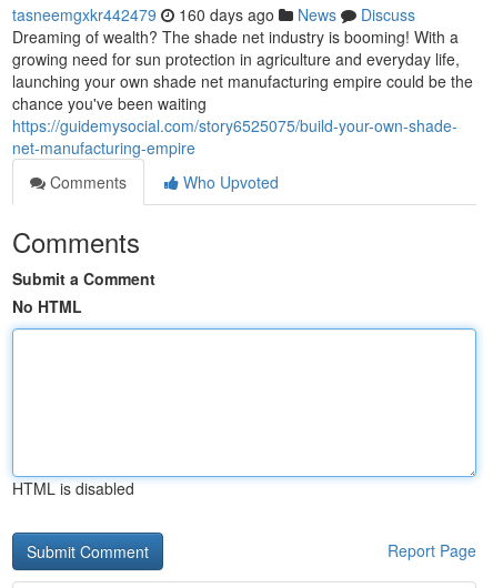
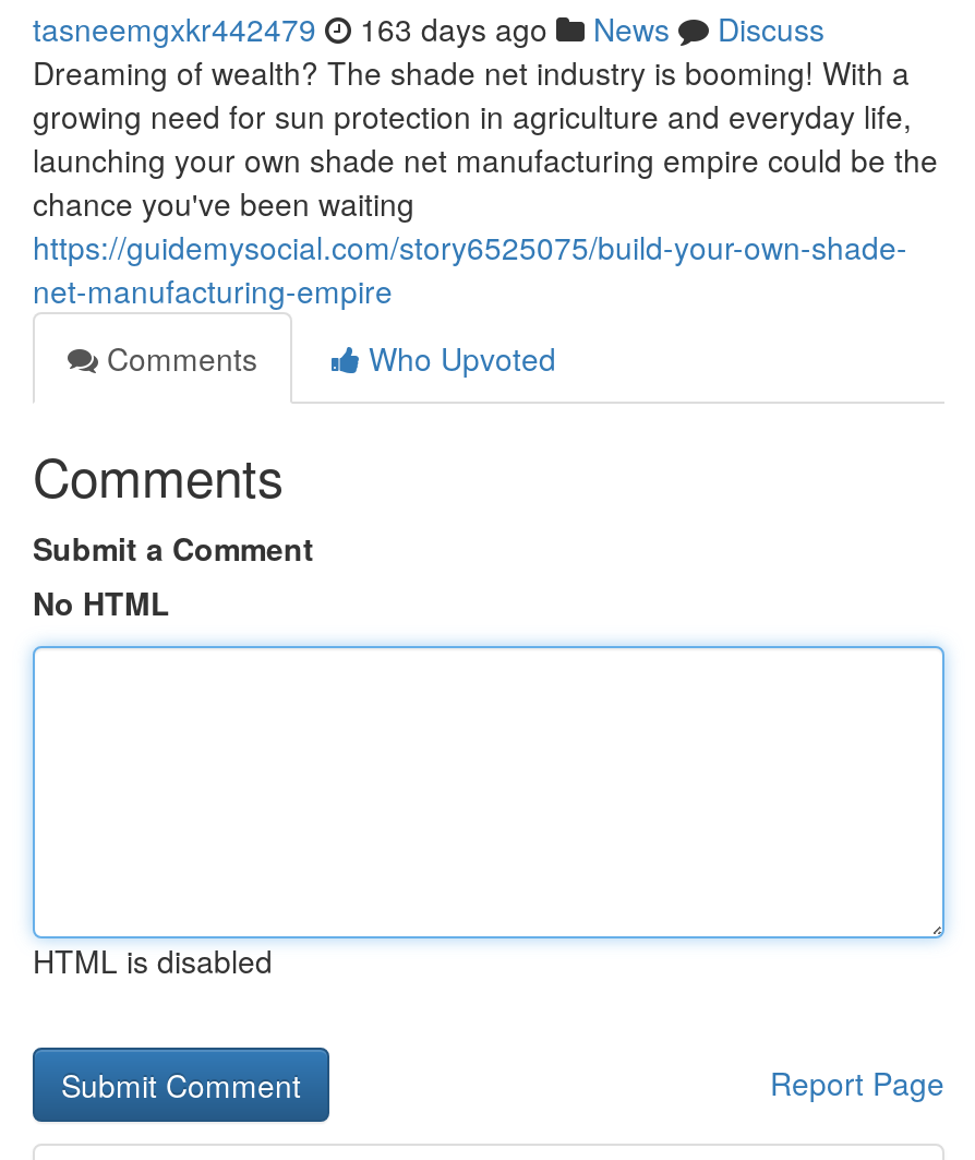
[12,3,415,26] tasneemgxkr442479 160 days ago News Discuss -> [33,7,824,50] tasneemgxkr442479 163 days ago News Discuss

